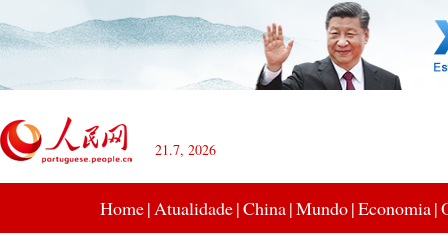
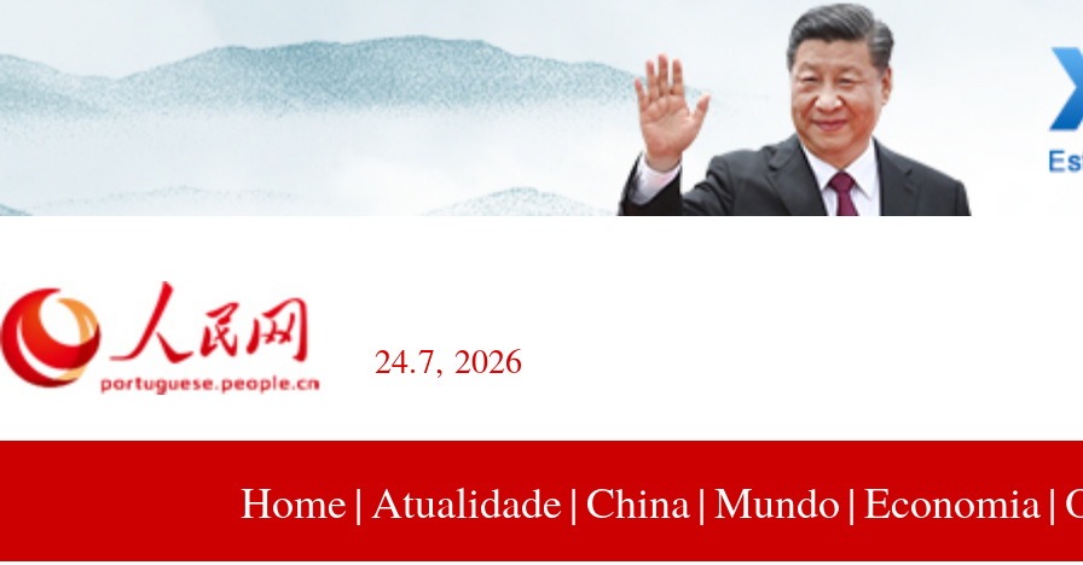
[155,140,216,159] 21.7, 2026 -> [375,337,522,383] 24.7, 2026

